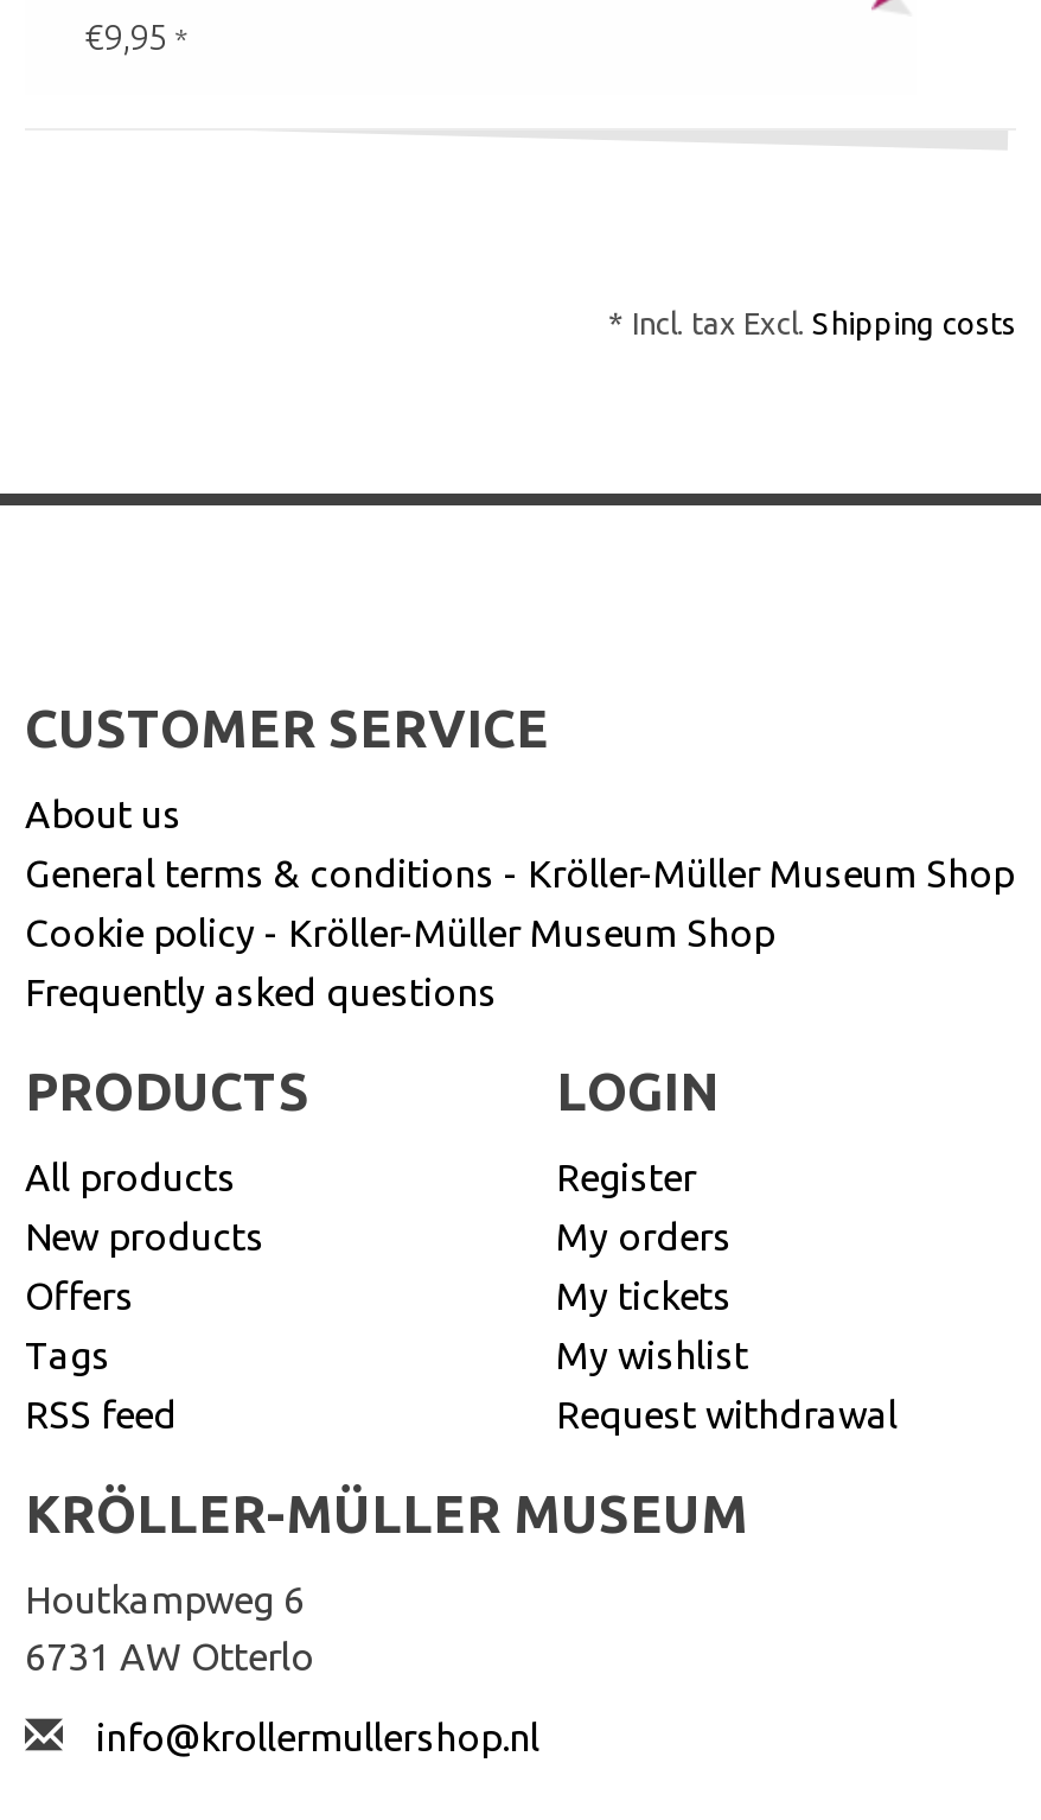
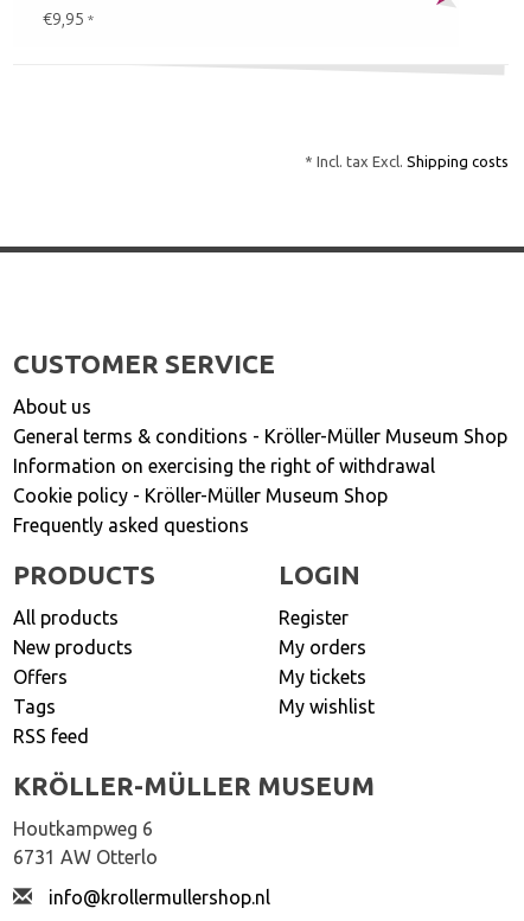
none -> [13,455,435,476] Information on exercising the right of withdrawal
[556,1393,898,1435] Request withdrawal -> none

